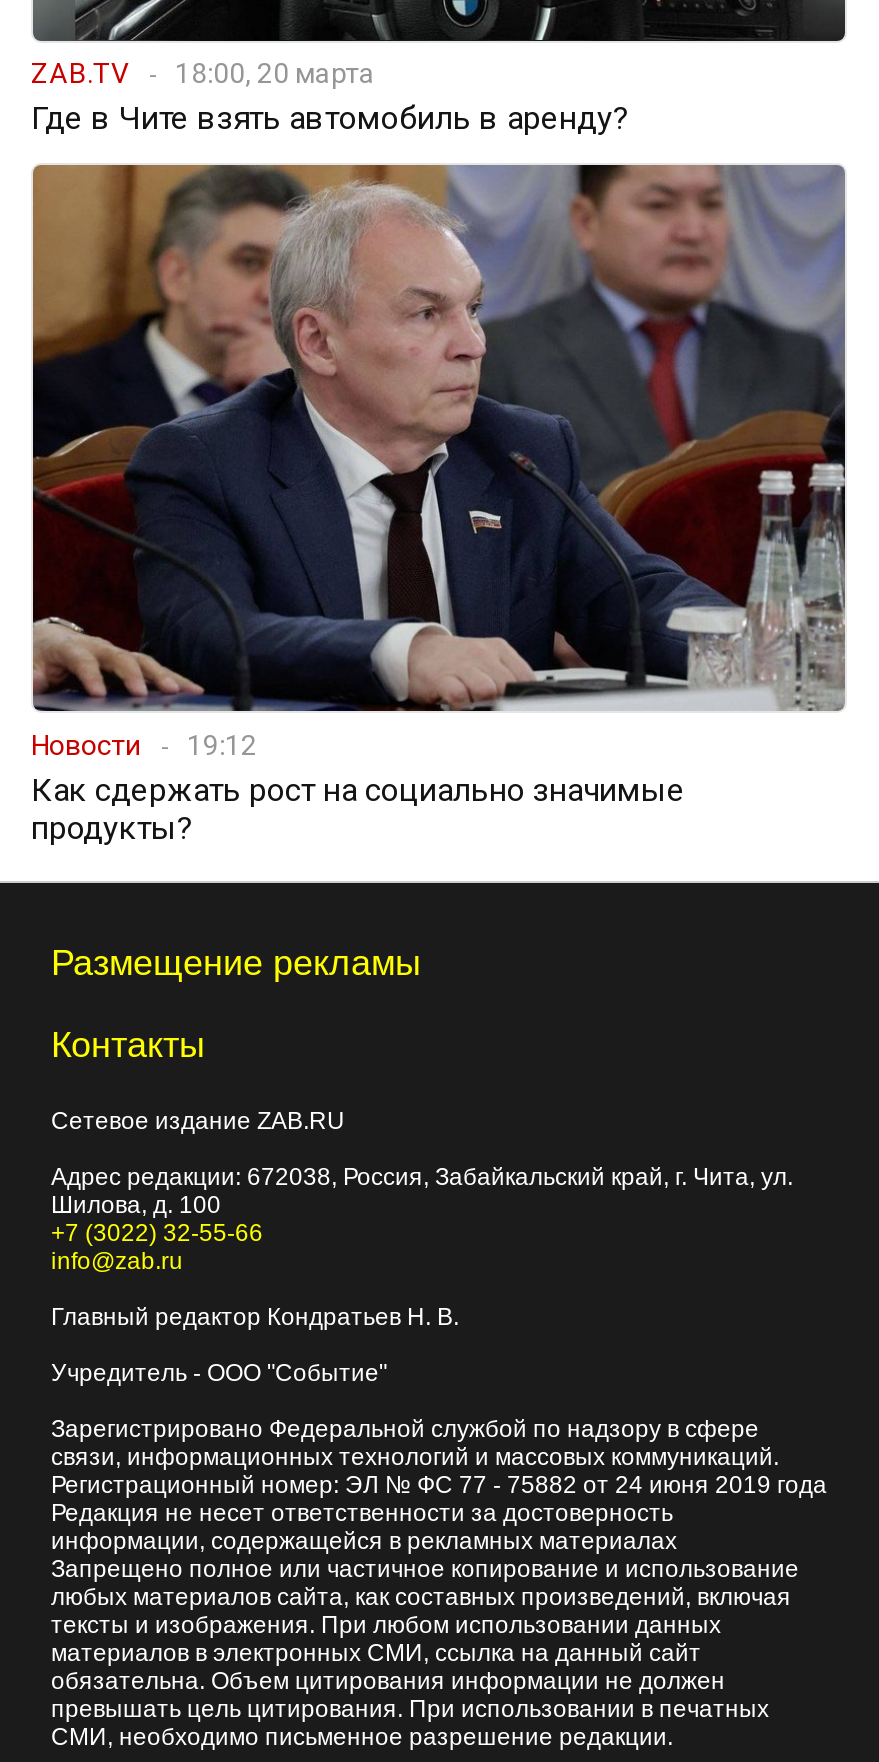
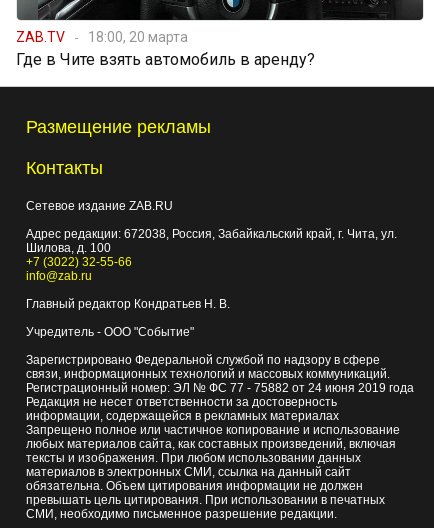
[31,162,845,846] [image] | Новости | 19:12 | Как сдержать рост на социально значимые | продукты? -> none

